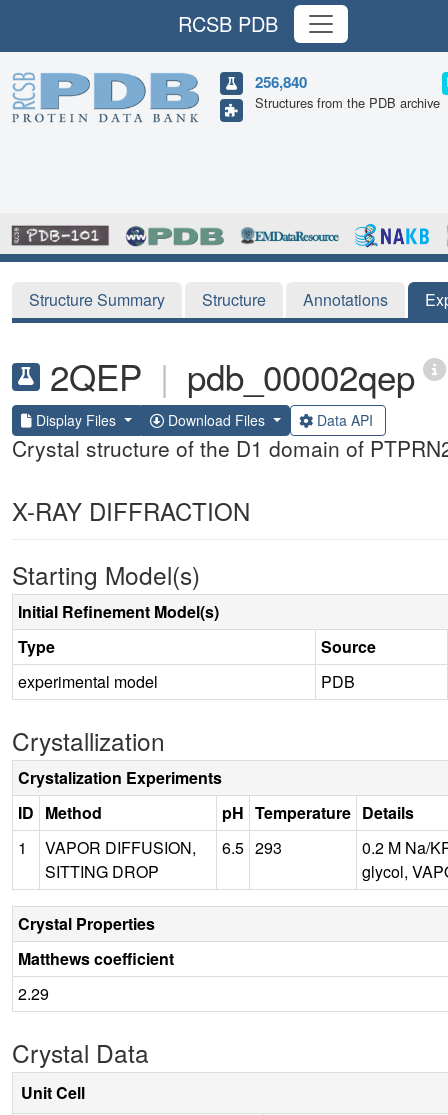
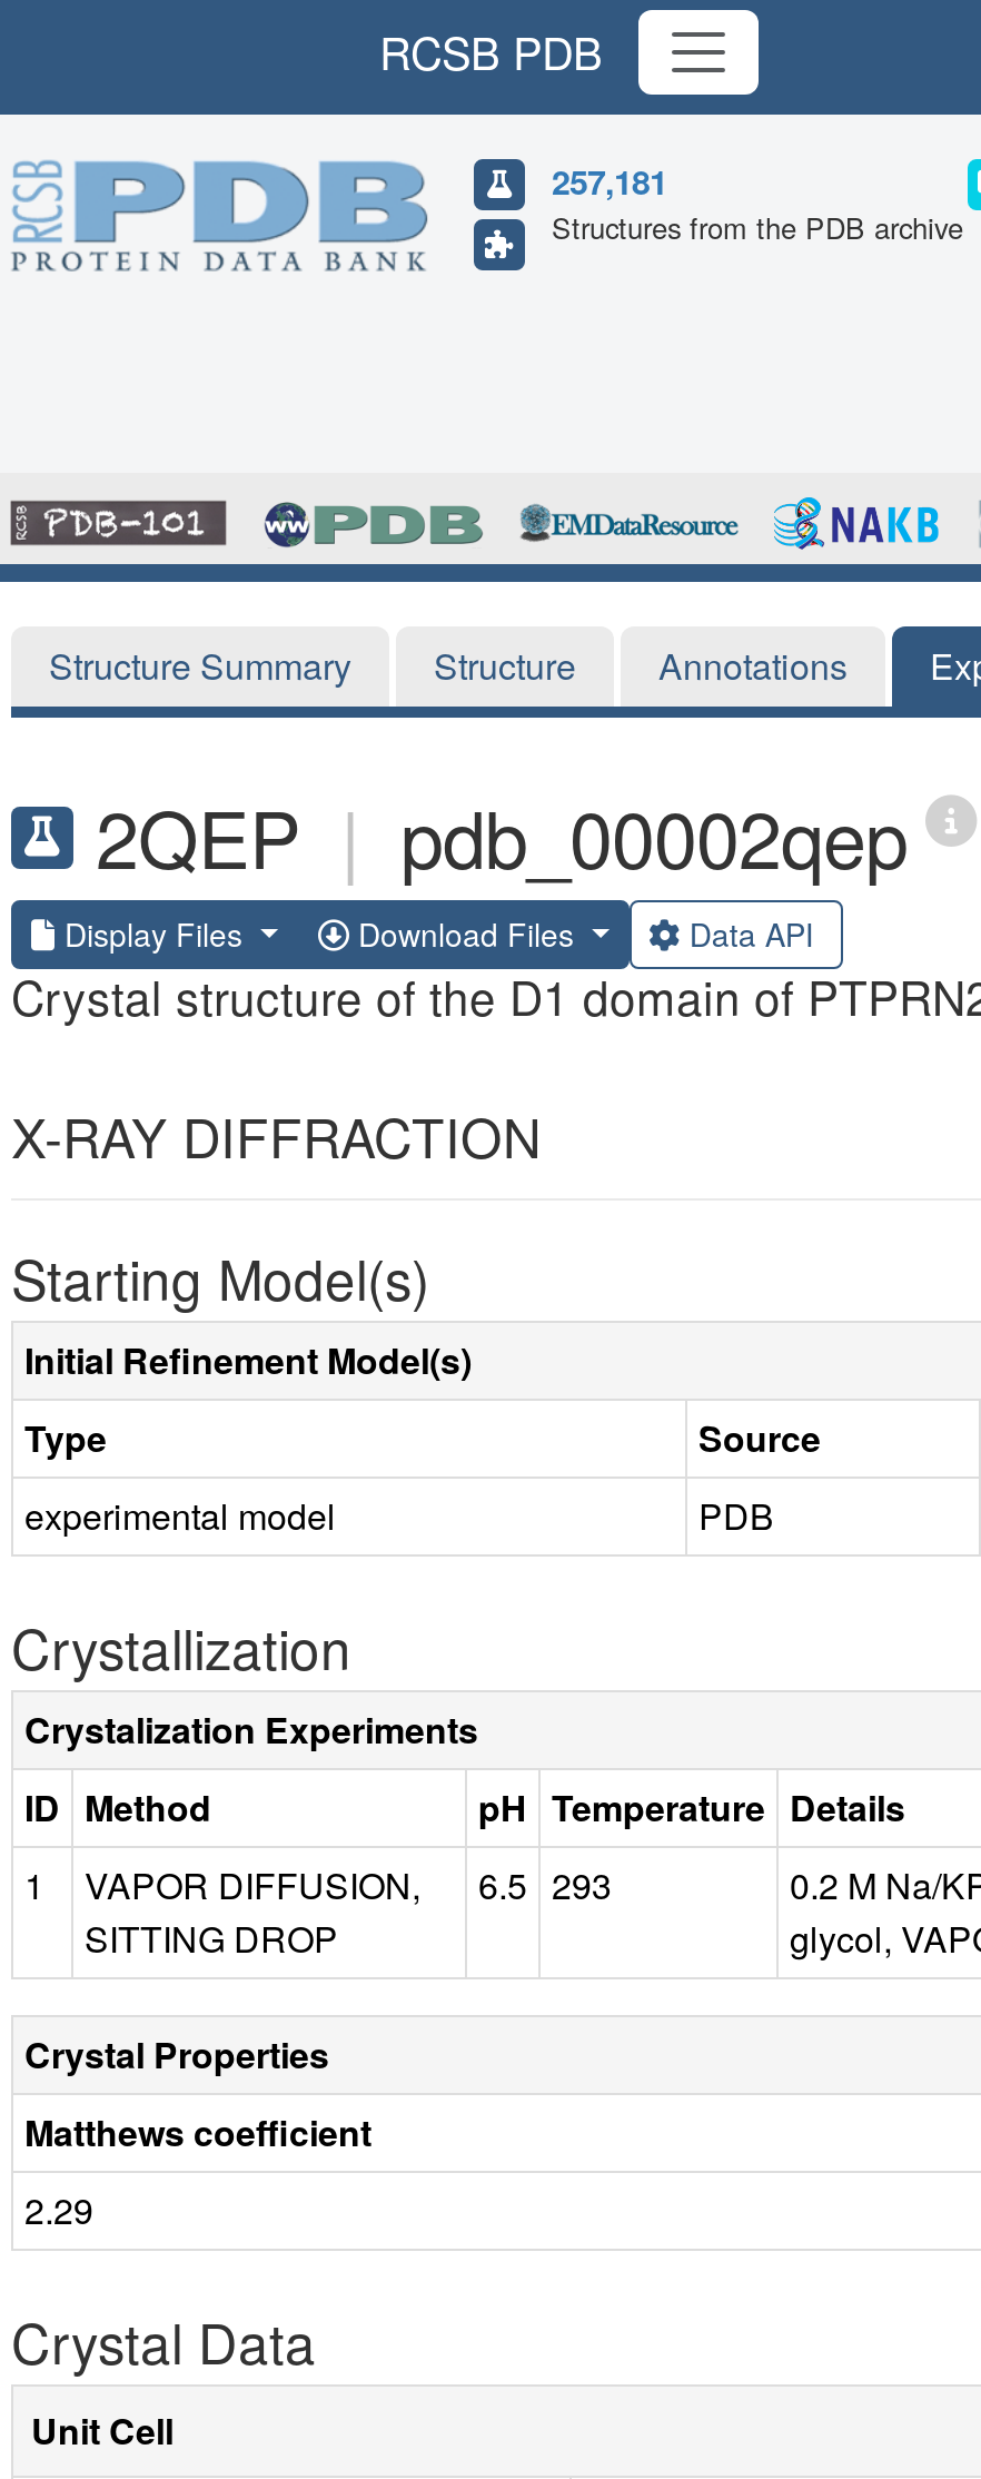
[255,71,307,93] 256,840 -> [552,157,667,206] 257,181

